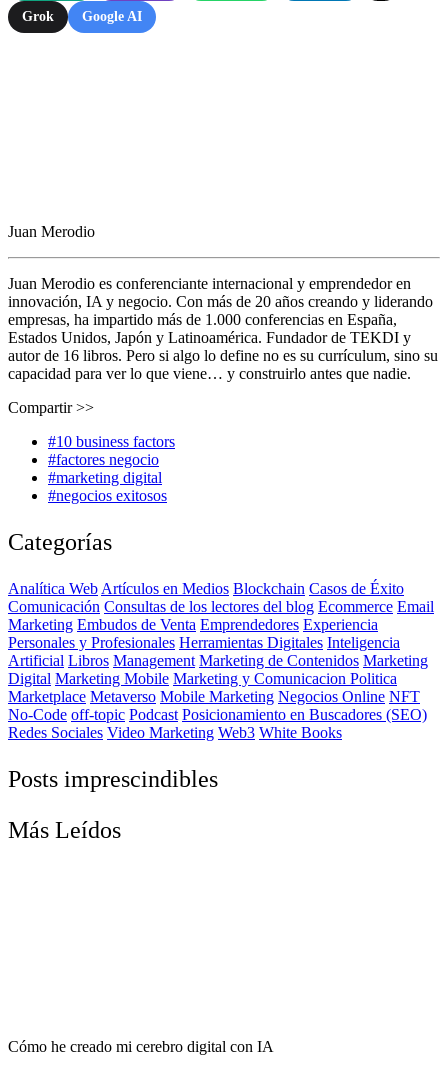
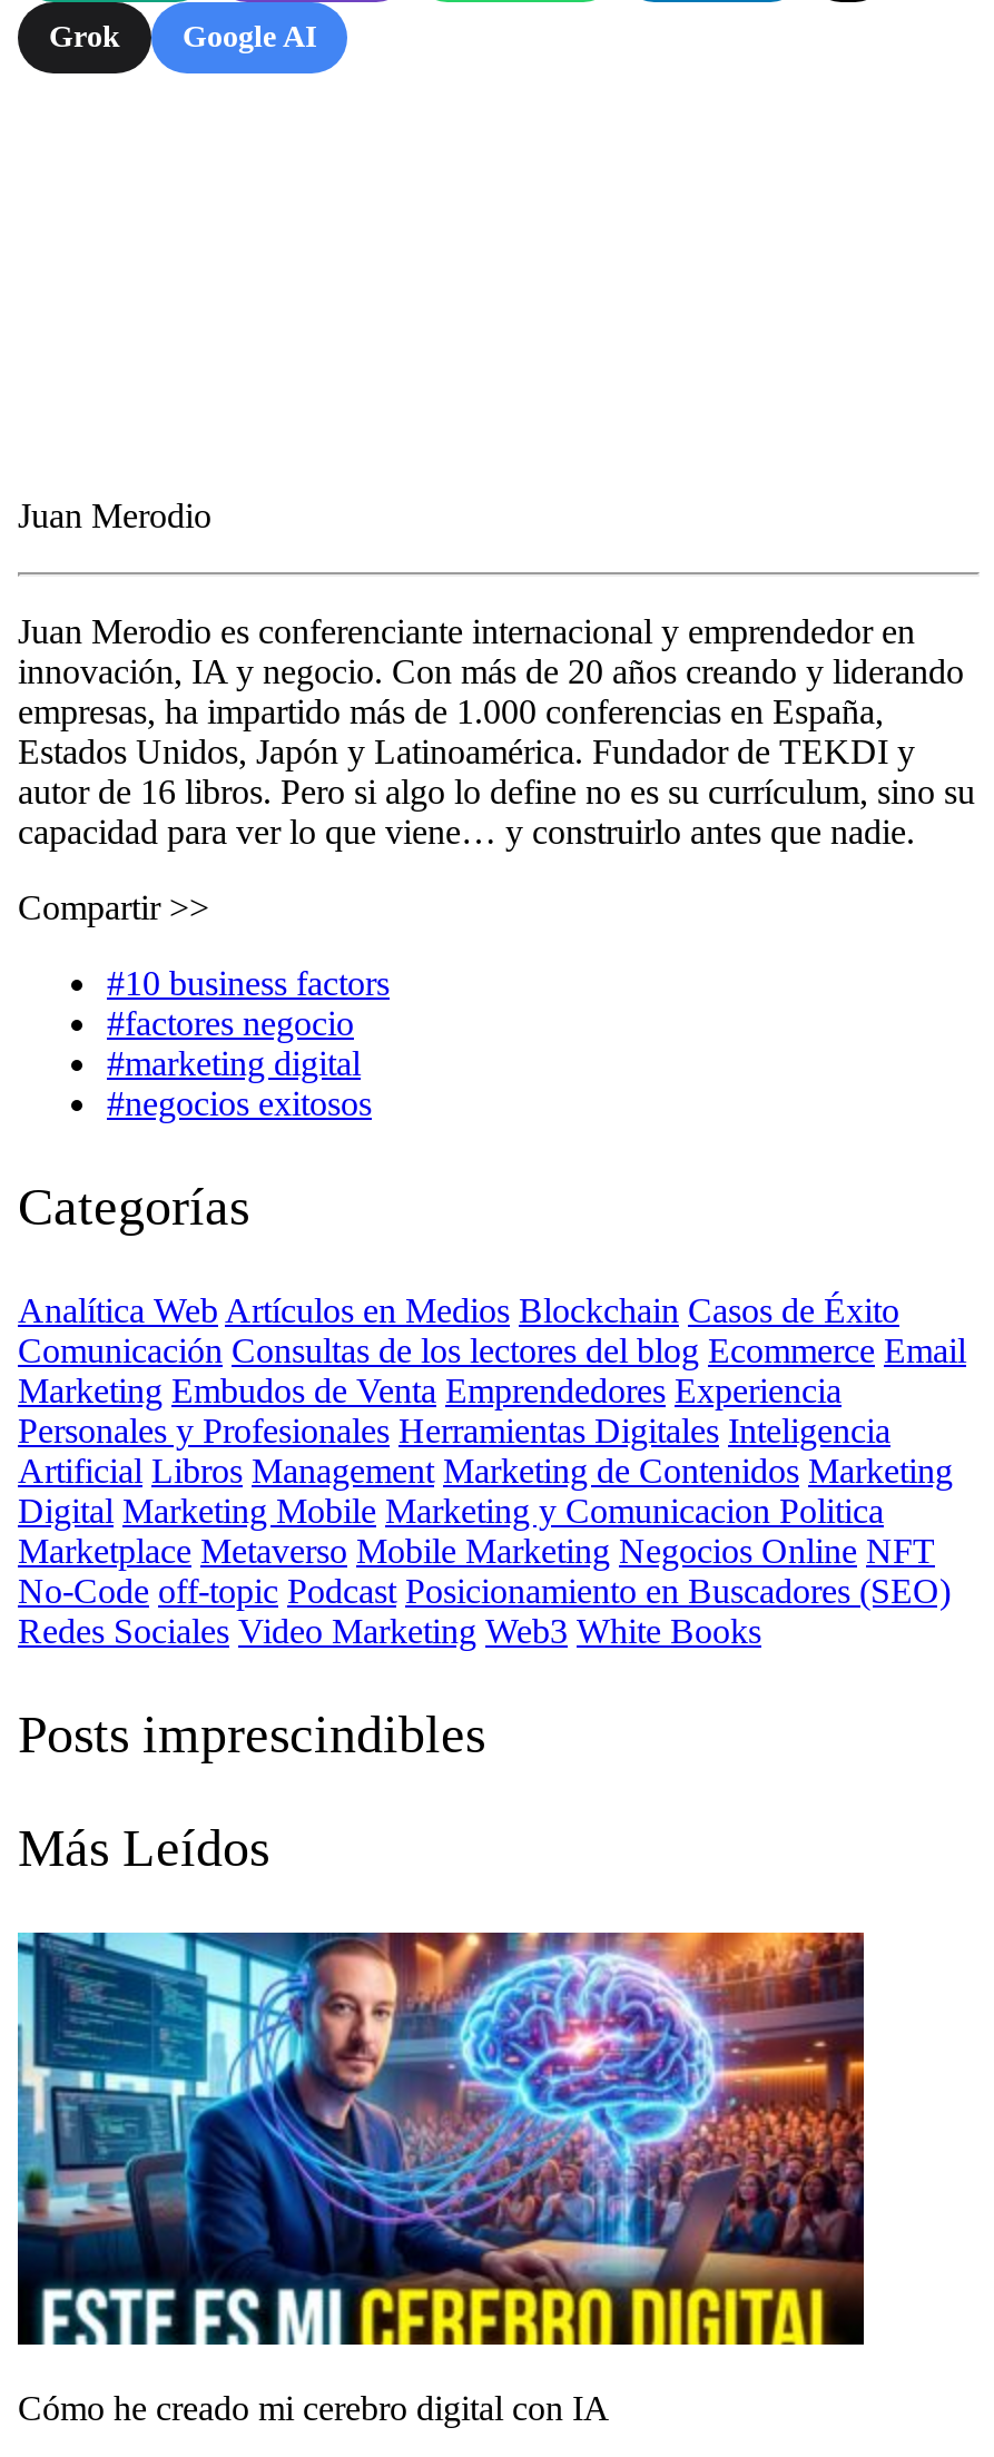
none -> [16,1930,866,2347] [image]

